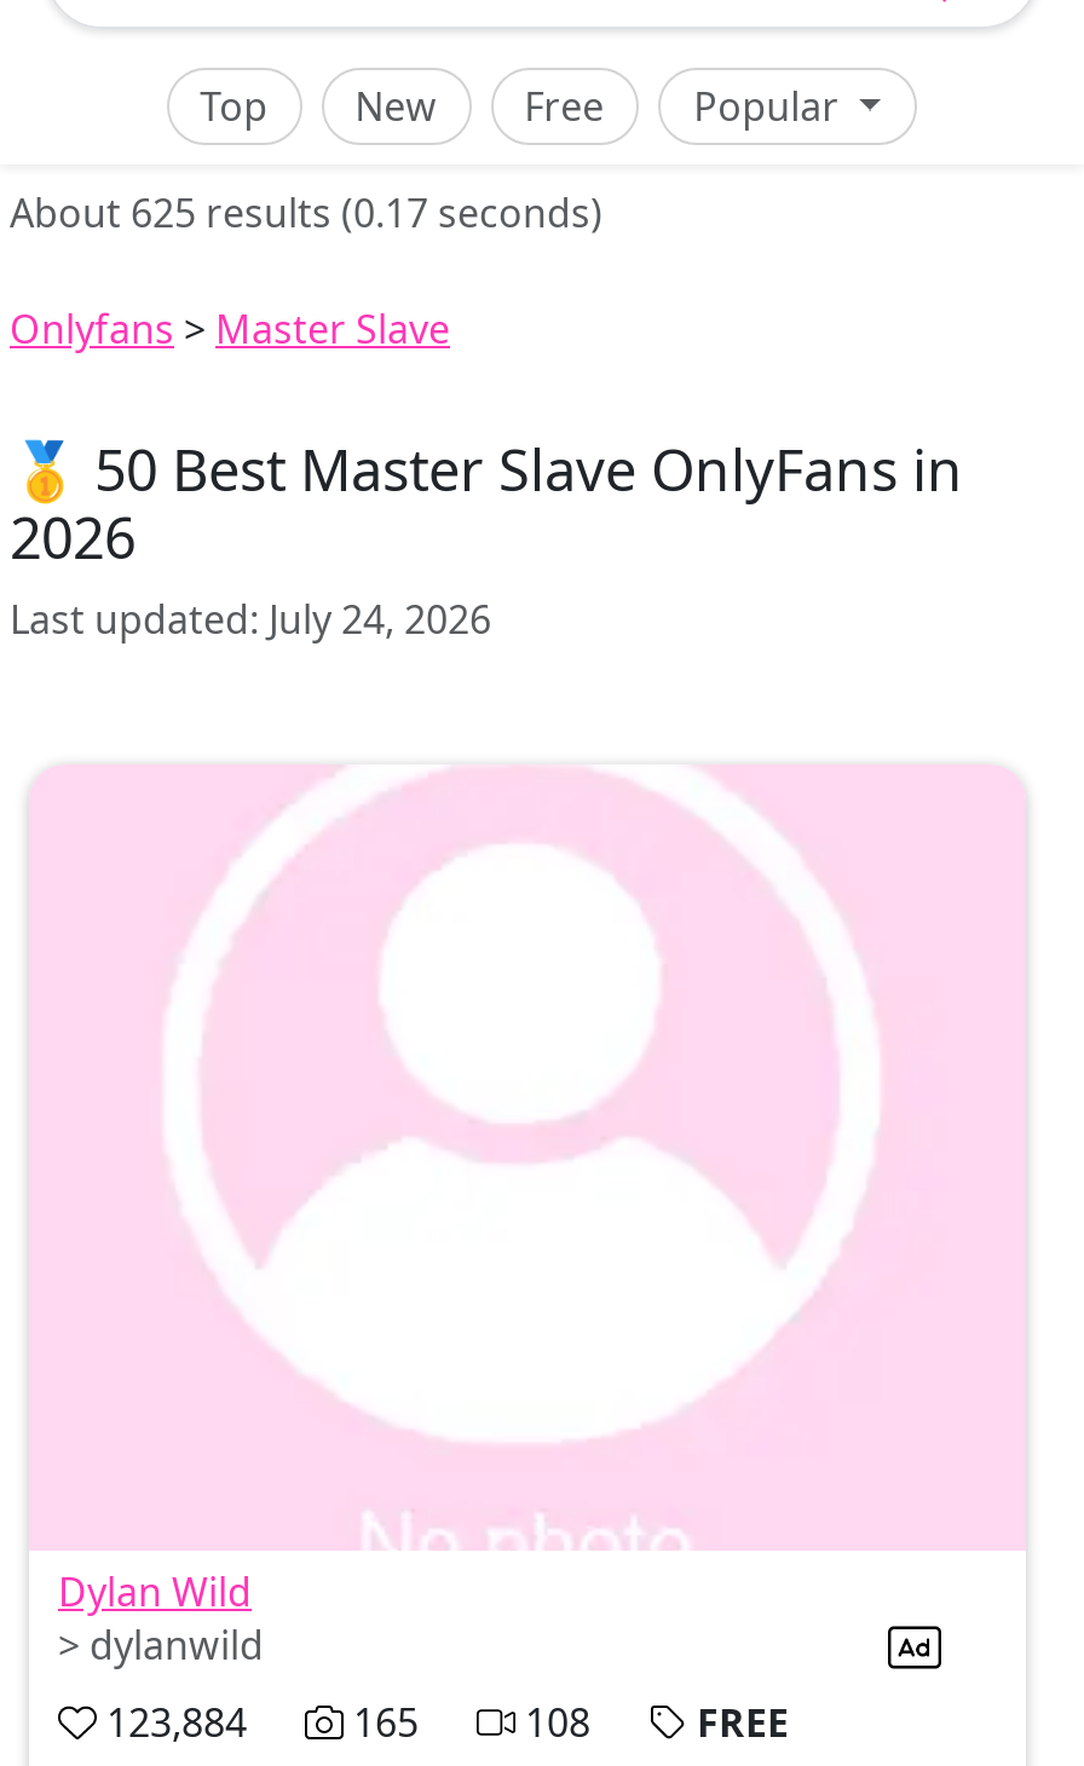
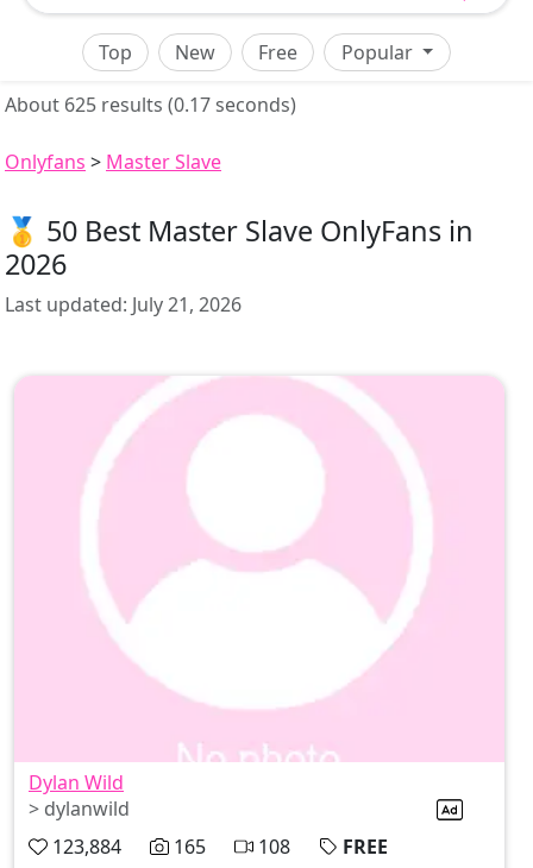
[10,592,491,645] Last updated: July 24, 2026 -> [5,291,242,317] Last updated: July 21, 2026

